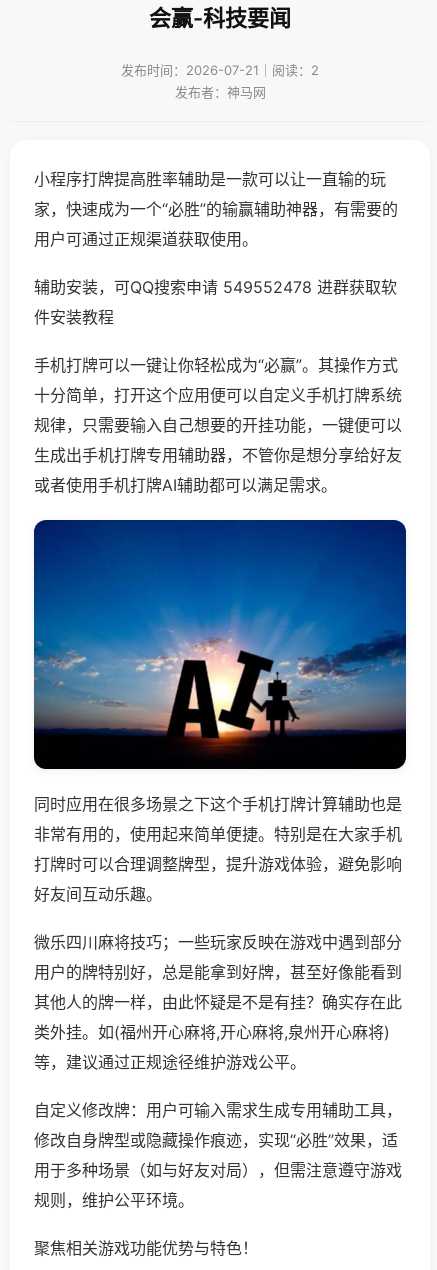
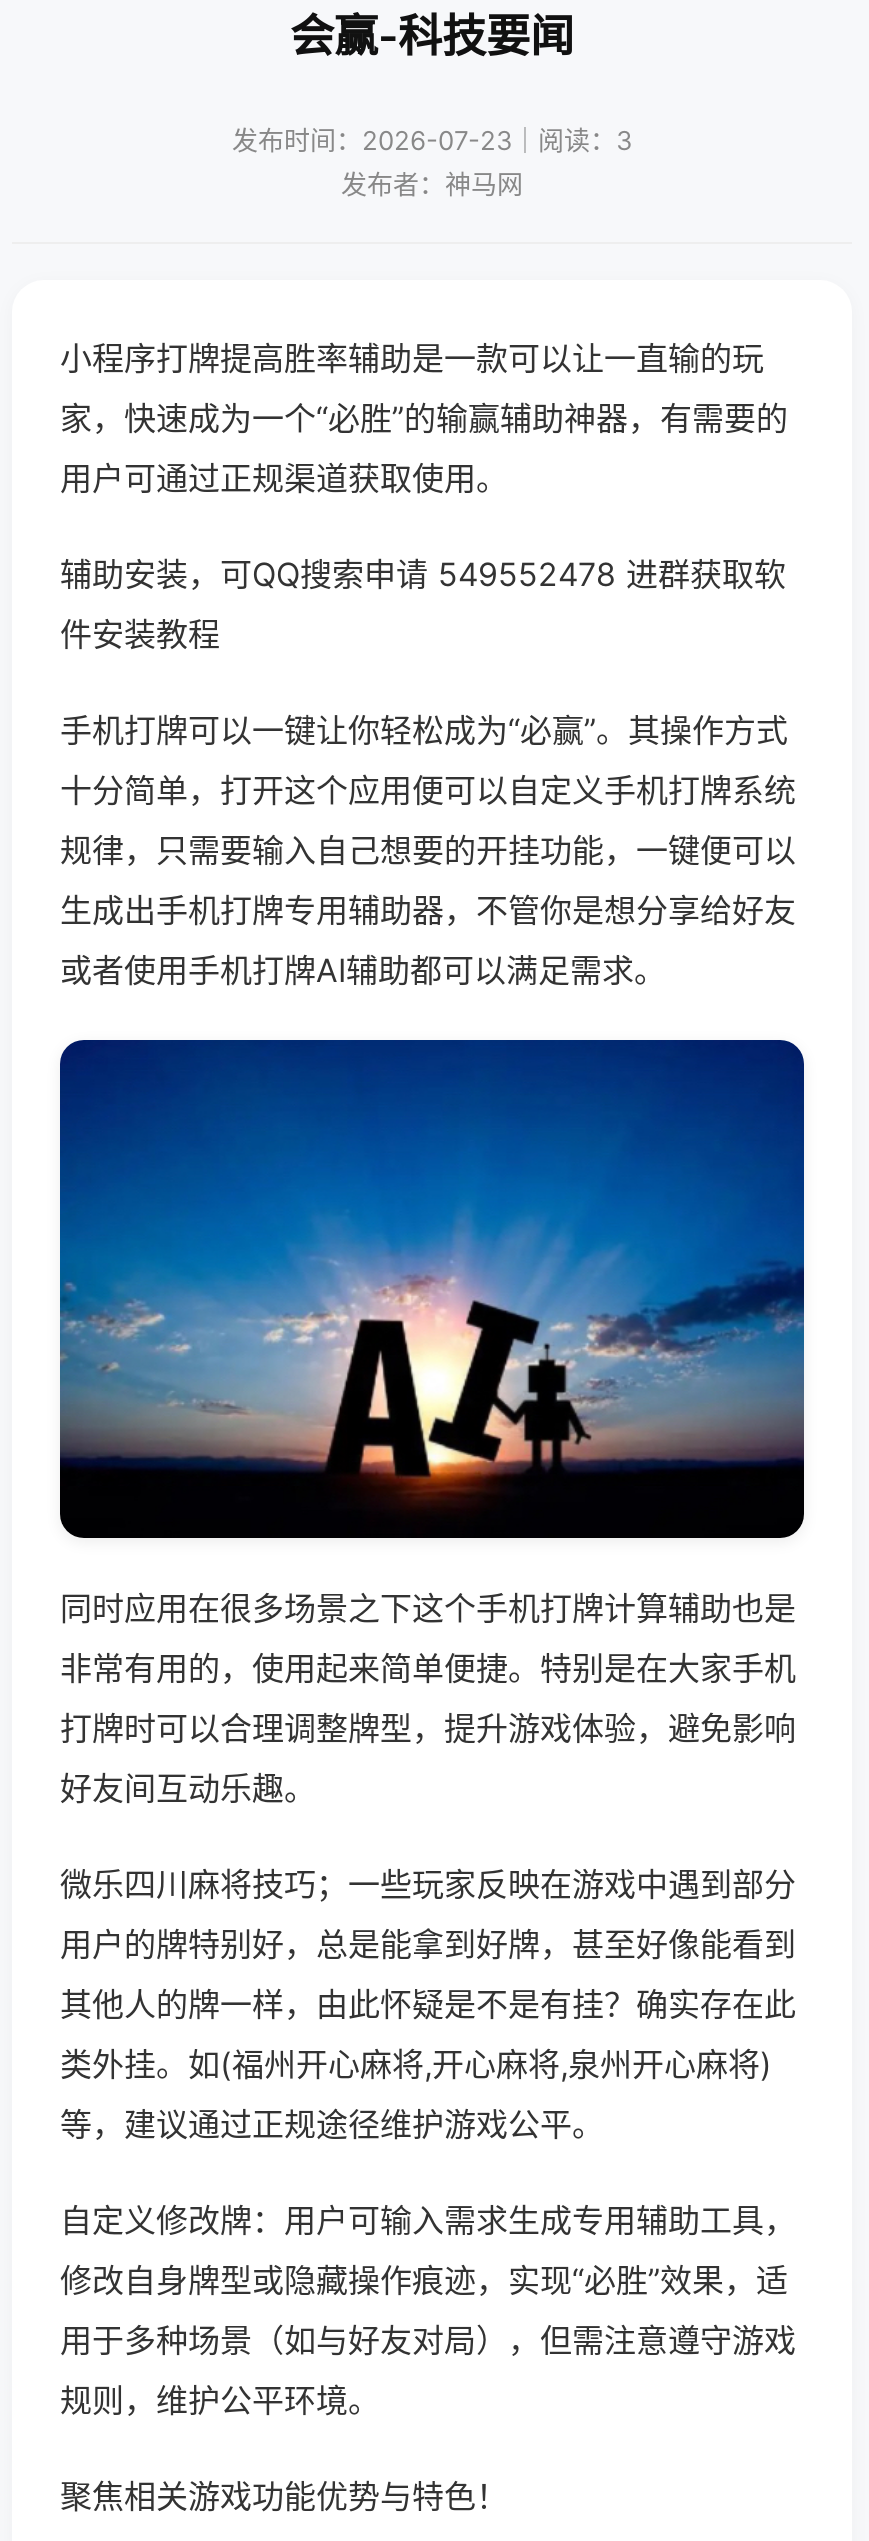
[121,62,319,78] 发布时间：2026-07-21｜阅读：2 -> [232,124,632,156] 发布时间：2026-07-23｜阅读：3

